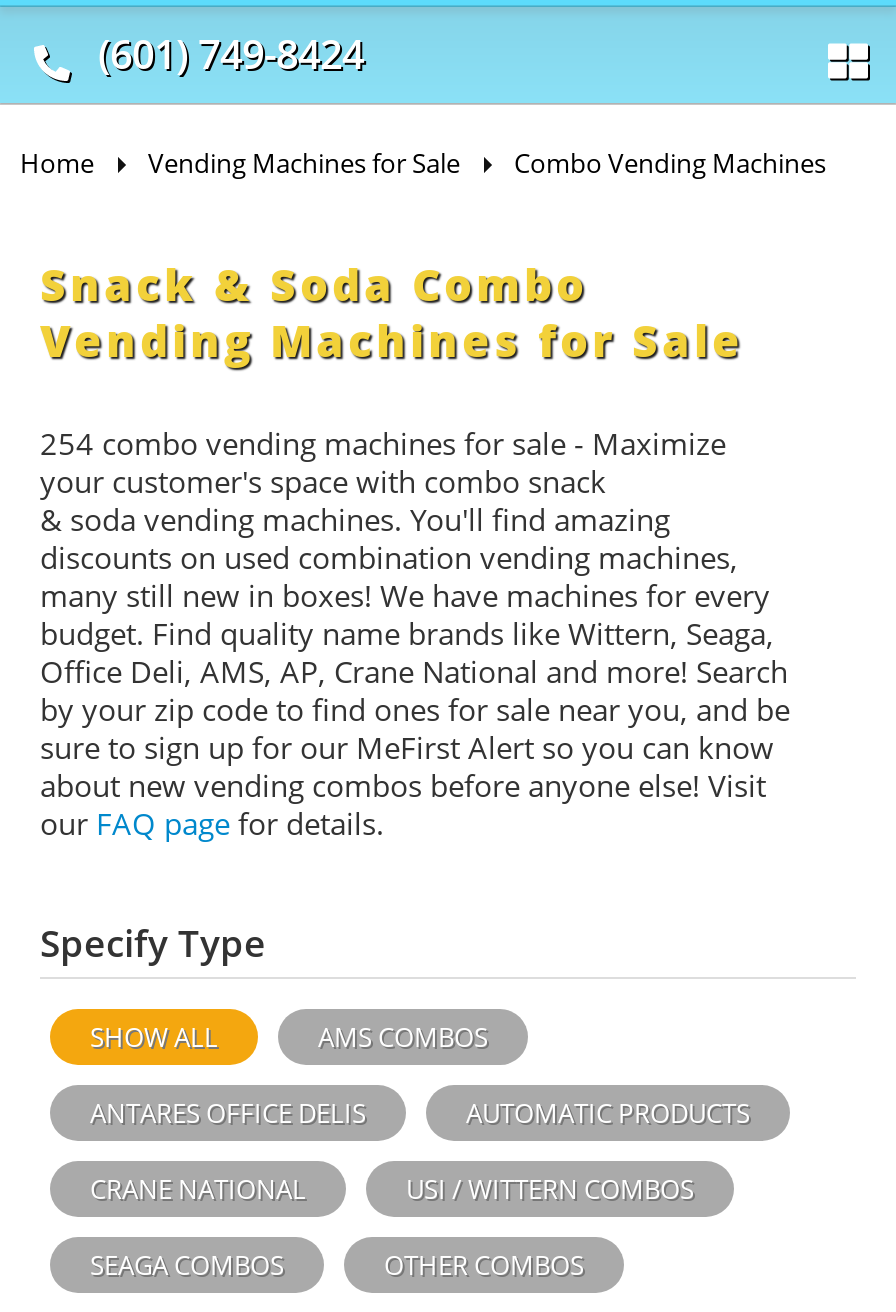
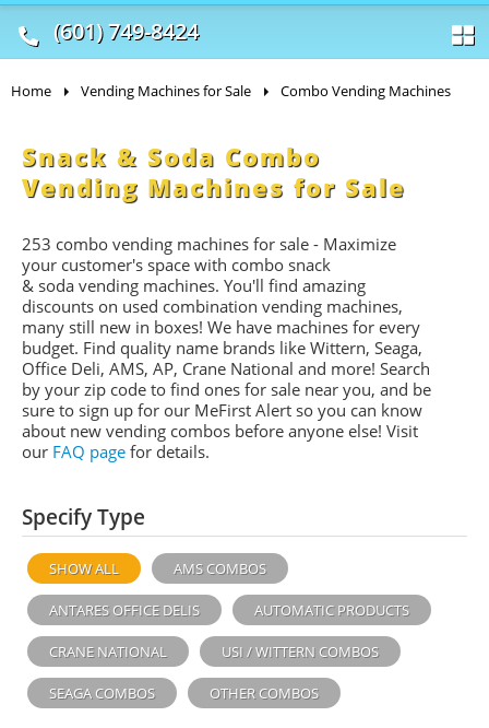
[40,423,726,463] 254 combo vending machines for sale - Maximize -> [22,233,396,255] 253 combo vending machines for sale - Maximize

